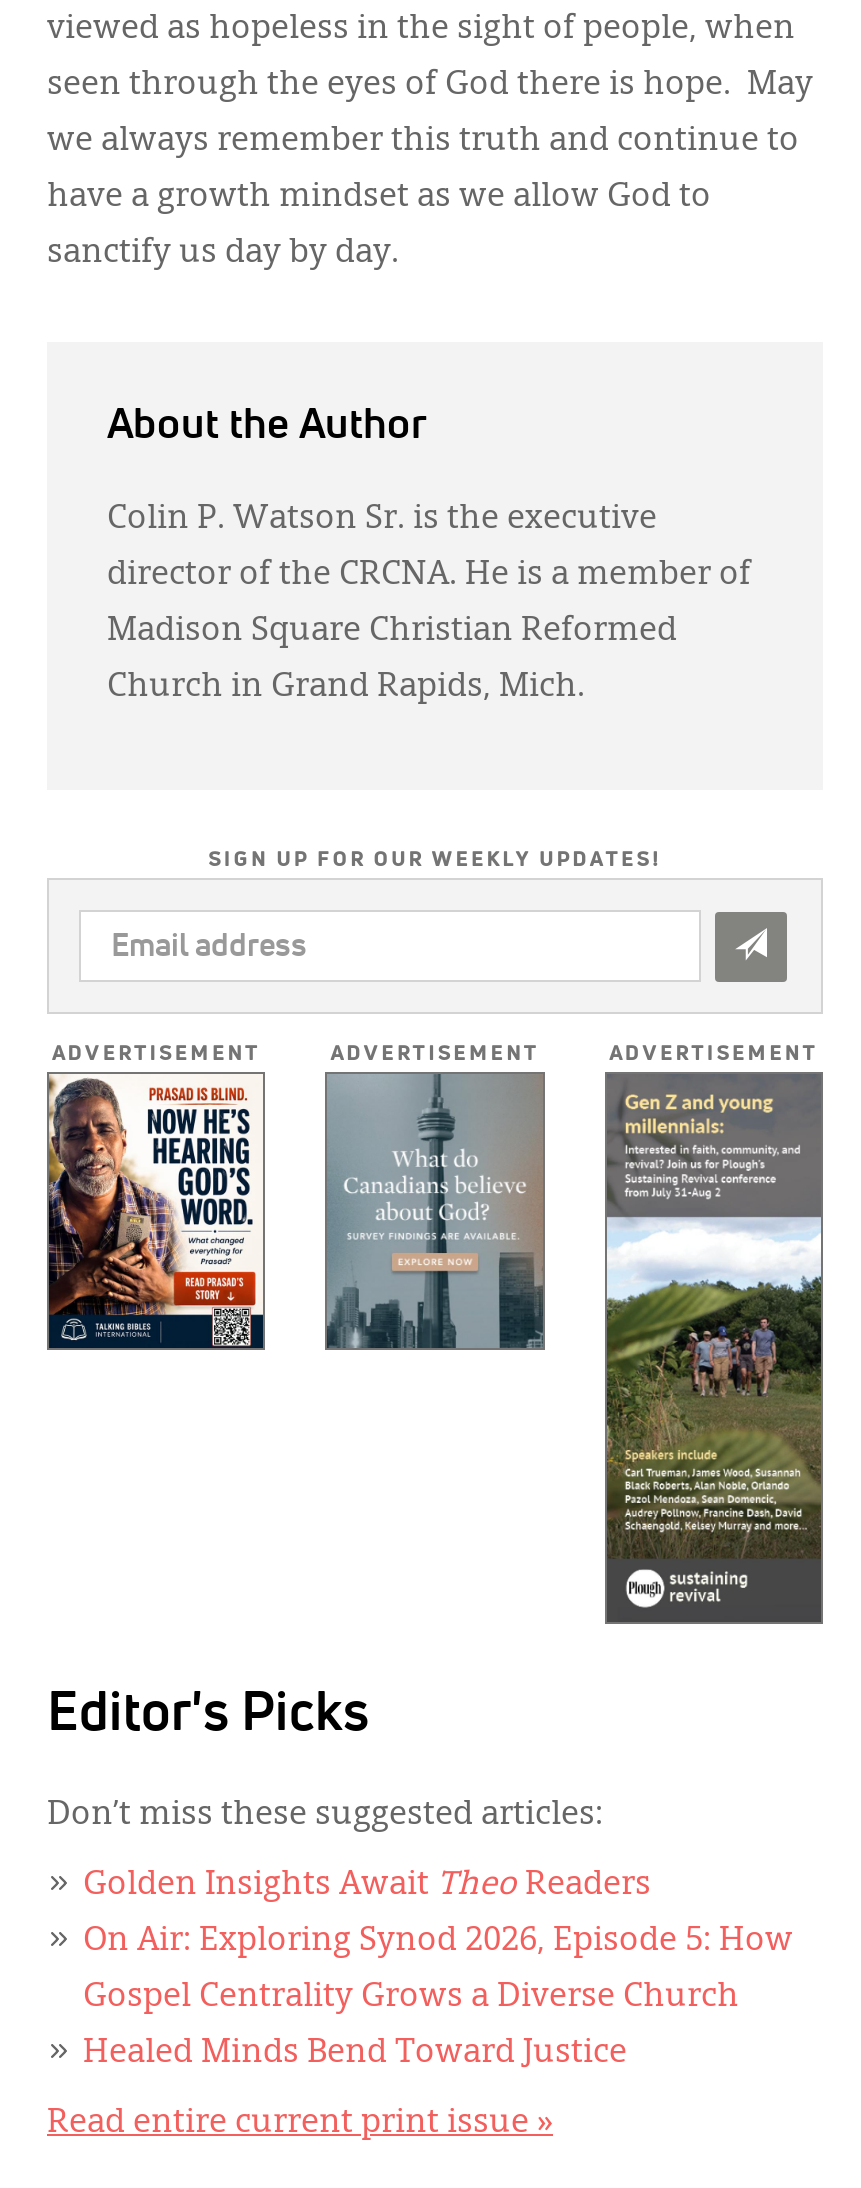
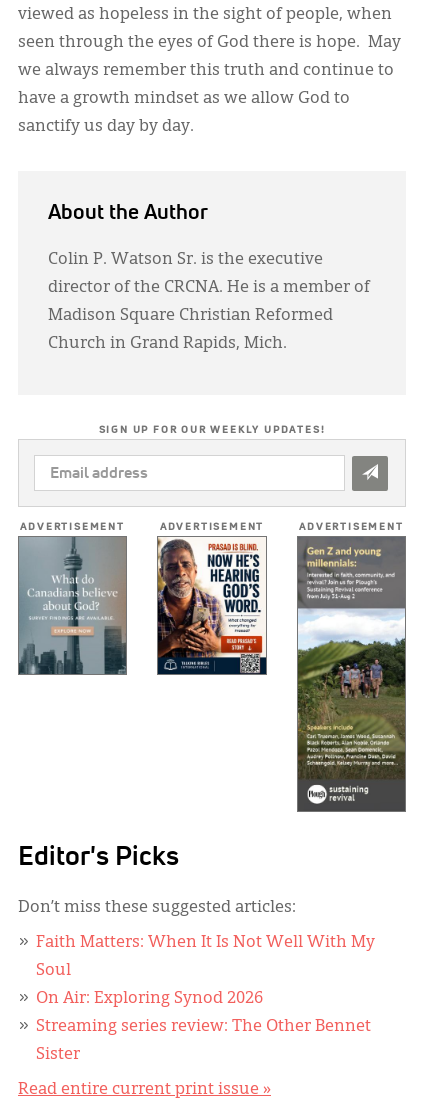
[47,1074,265,1348] [image] -> [18,536,127,675] [image]
[325,1072,545,1350] [image] -> [157,537,267,674] [image]
[83,1870,793,2070] Golden Insights Await Theo Readers | On Air: Exploring Synod 2026, Episode 5: How | Gospel Centrality Grows a Diverse Church | Healed Minds Bend Toward Justice -> [36,935,375,1063] Faith Matters: When It Is Not Well With My | Soul | On Air: Exploring Synod 2026 | Streaming series review: The Other Bennet | Sister

